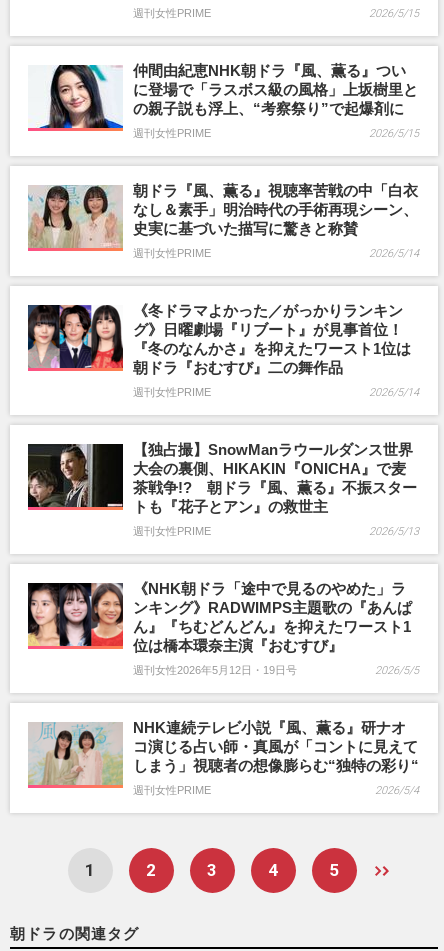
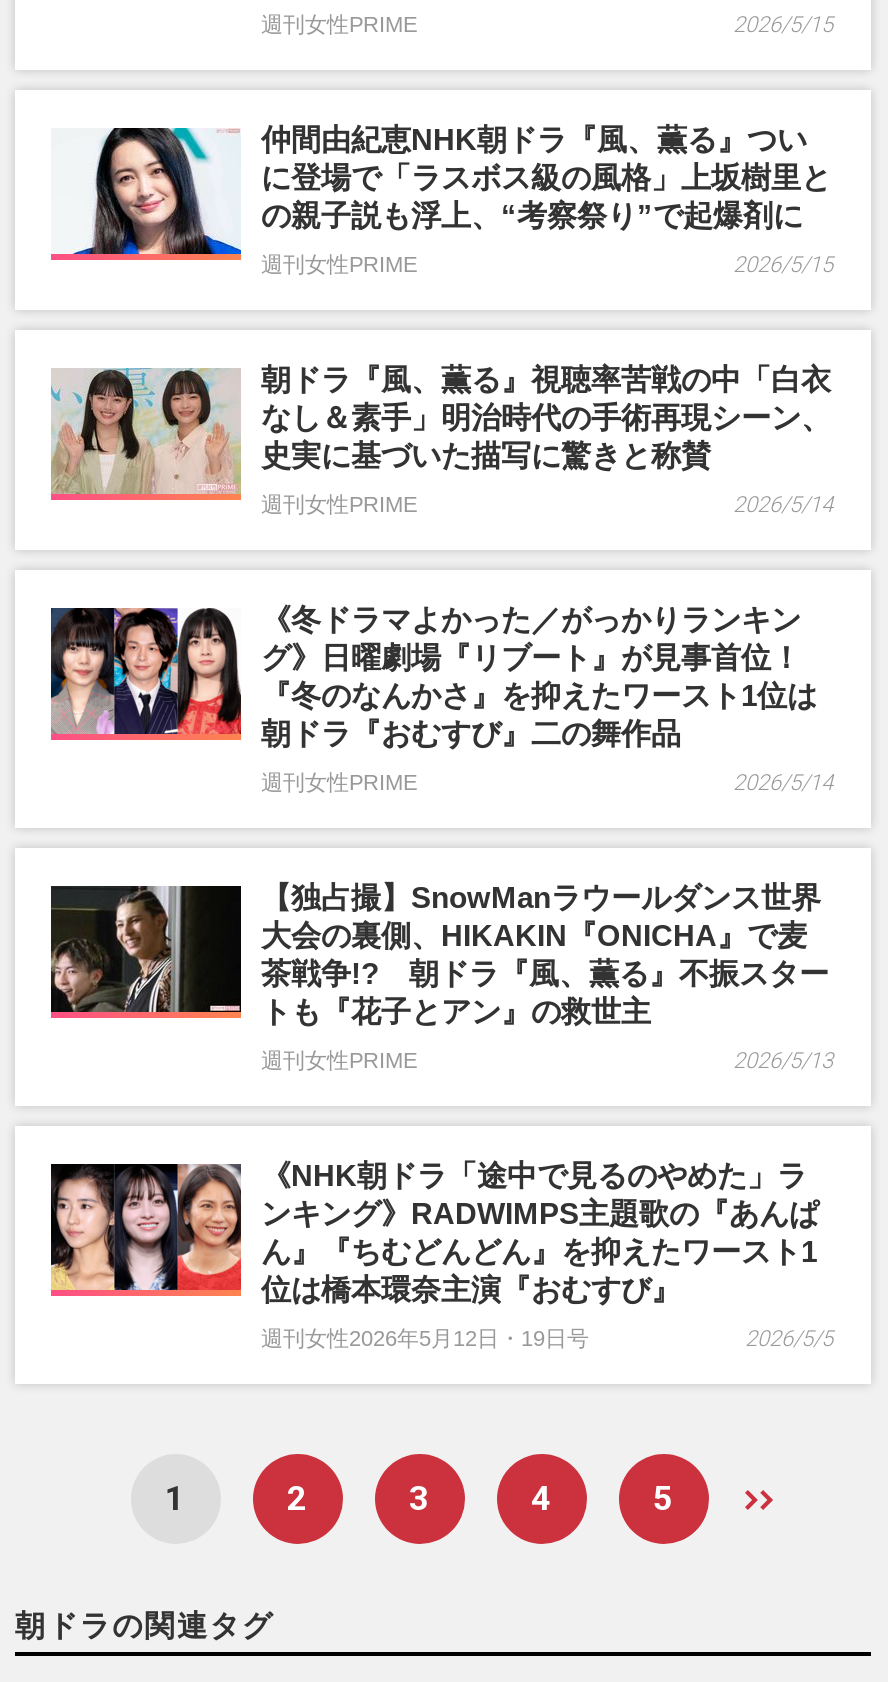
[27,719,419,797] [image] | NHK連続テレビ小説『風、薫る』研ナオ | コ演じる占い師・真風が「コントに見えて | しまう」視聴者の想像膨らむ“独特の彩り“ | 週刊女性PRIME | 2026/5/4 -> none

